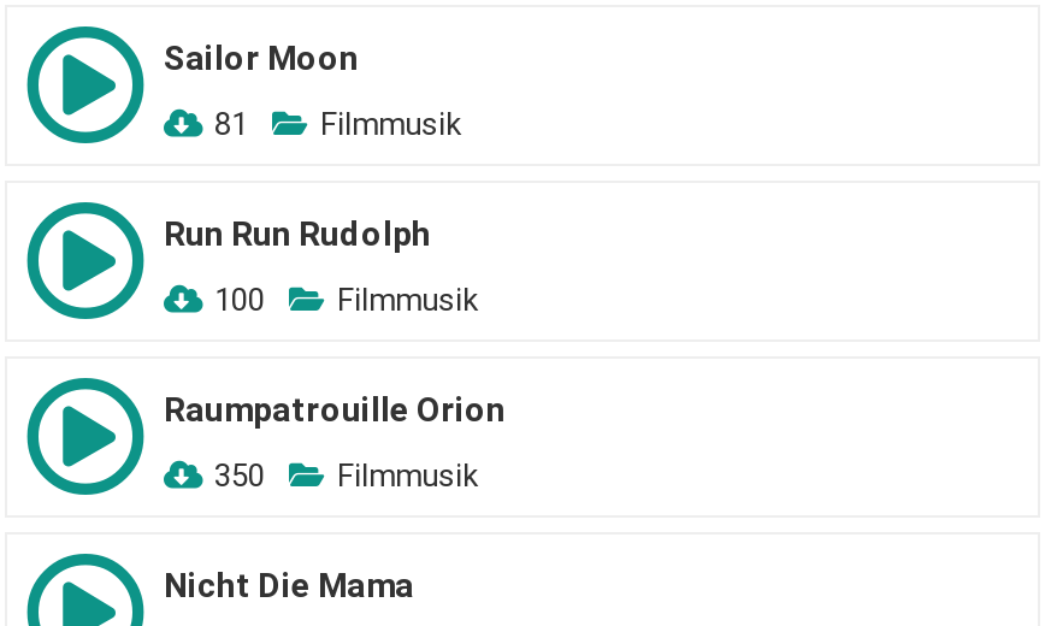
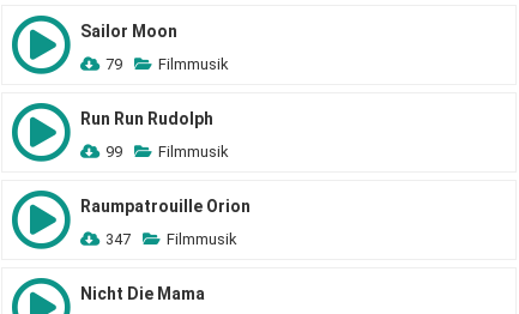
[214,106,462,142] 81 Filmmusik -> [105,55,229,73] 79 Filmmusik
[214,282,479,318] 100 Filmmusik -> [105,143,229,161] 99 Filmmusik
[214,457,479,494] 350 Filmmusik -> [105,230,237,248] 347 Filmmusik

